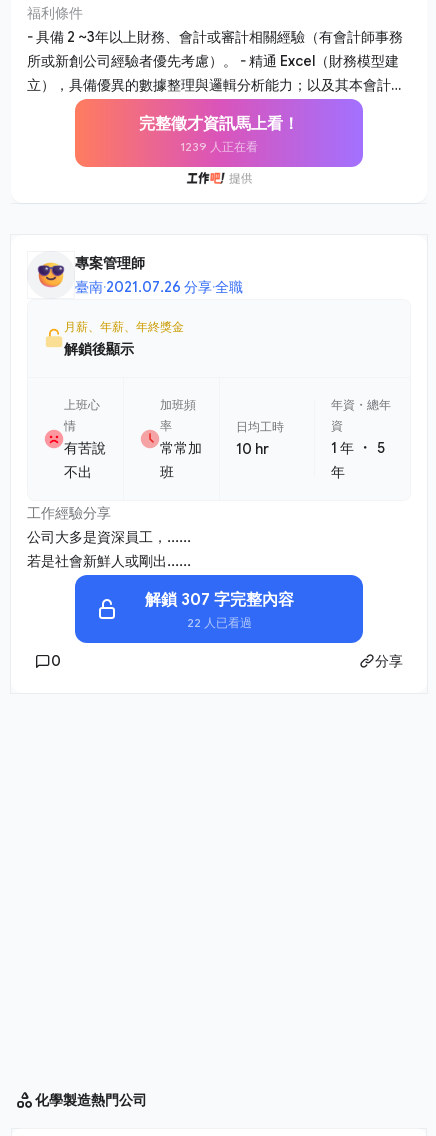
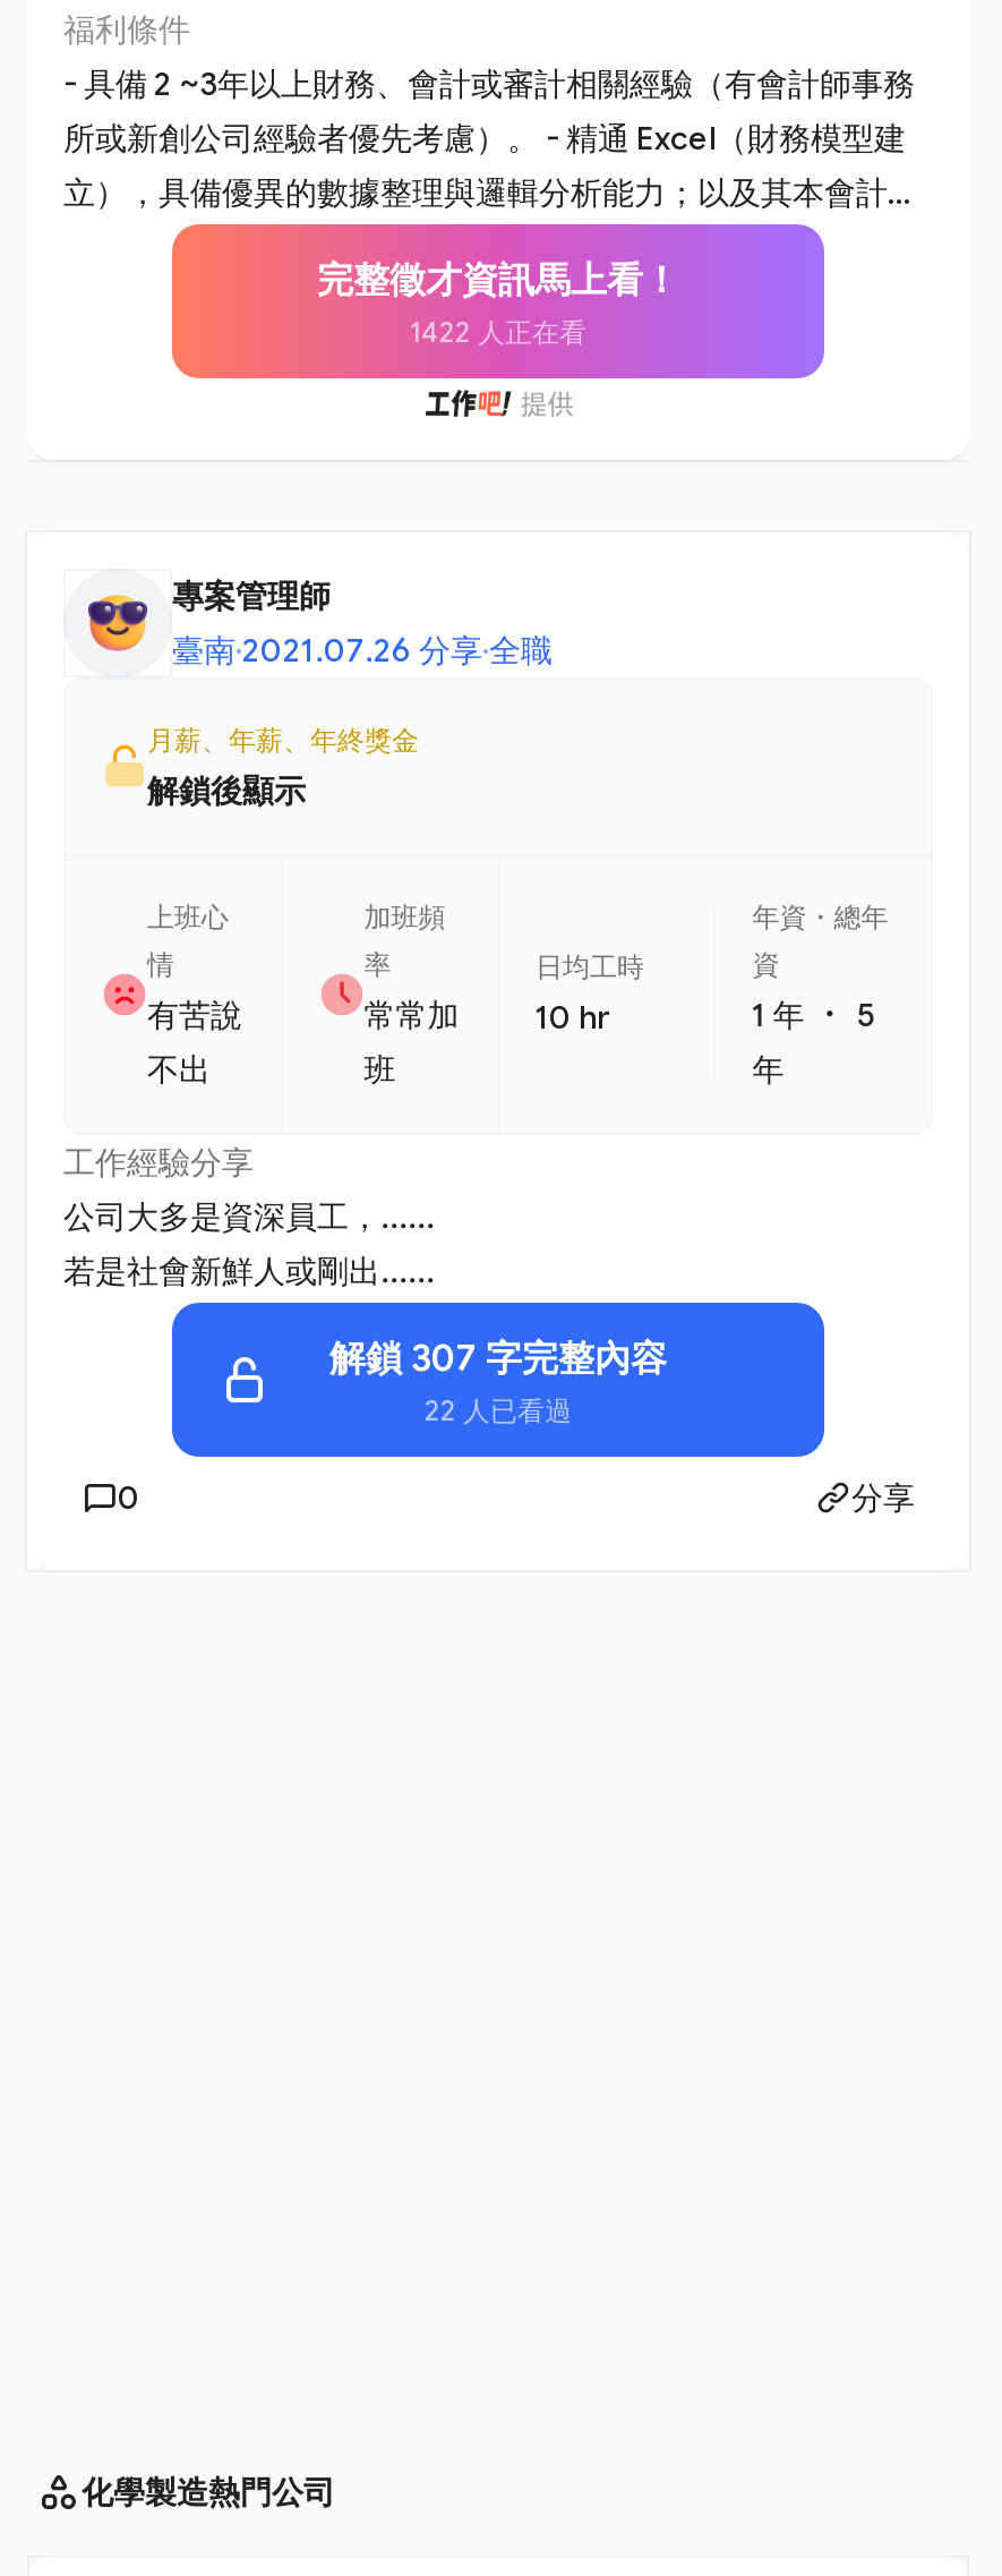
[180,139,258,154] 1239 人正在看 -> [410,314,586,348] 1422 人正在看

